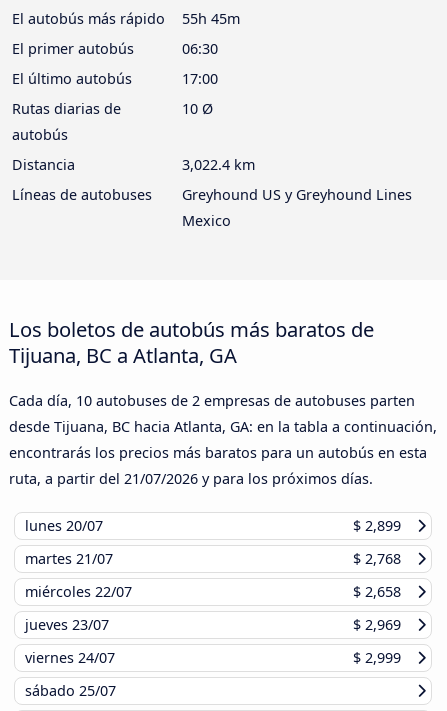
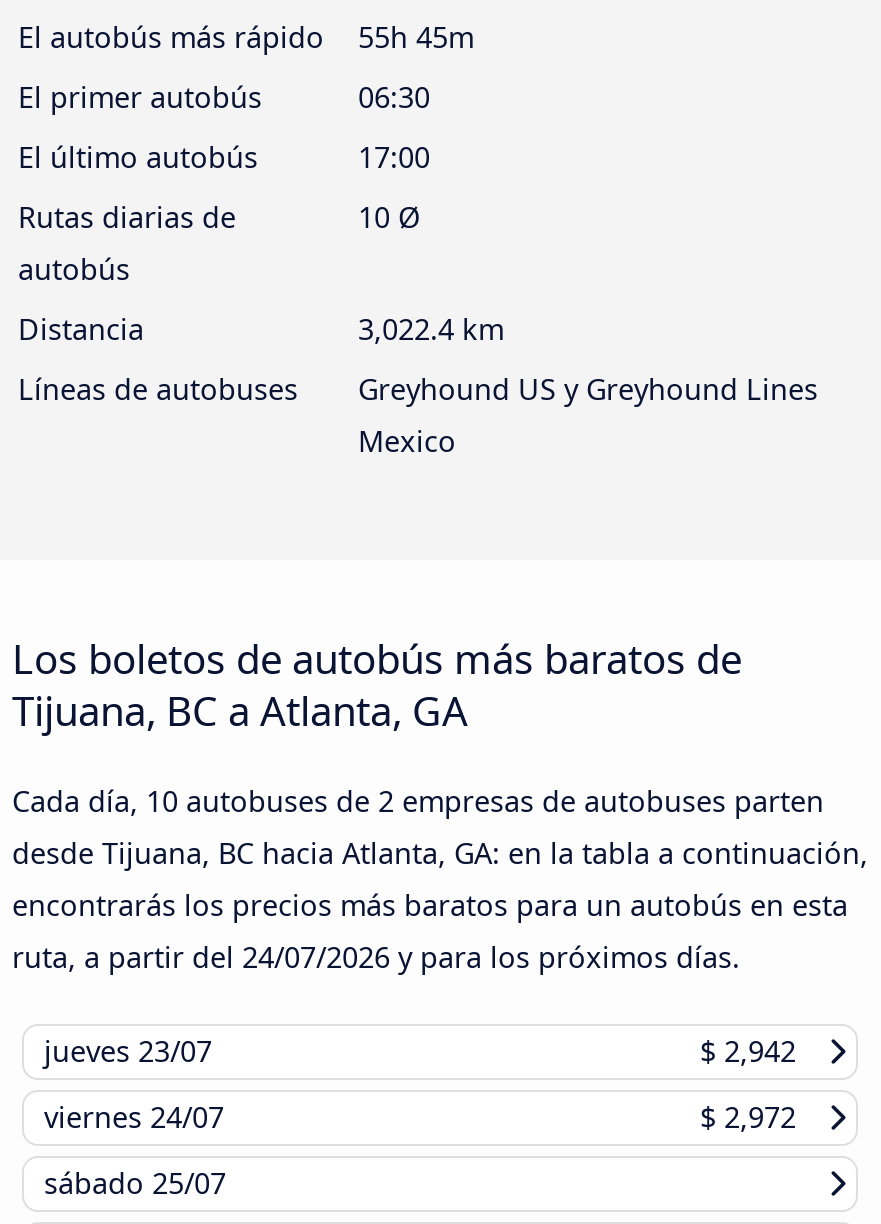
[9,469,401,601] ruta, a partir del 21/07/2026 y para los próximos días. | lunes 20/07 | $ 2,899 | martes 21/07 | $ 2,768 | miércoles 22/07 | $ 2,658 -> [12,939,740,977] ruta, a partir del 24/07/2026 y para los próximos días.
[353,615,401,634] $ 2,969 -> [700,1033,796,1071] $ 2,942
[353,648,401,667] $ 2,999 -> [700,1099,796,1137] $ 2,972

